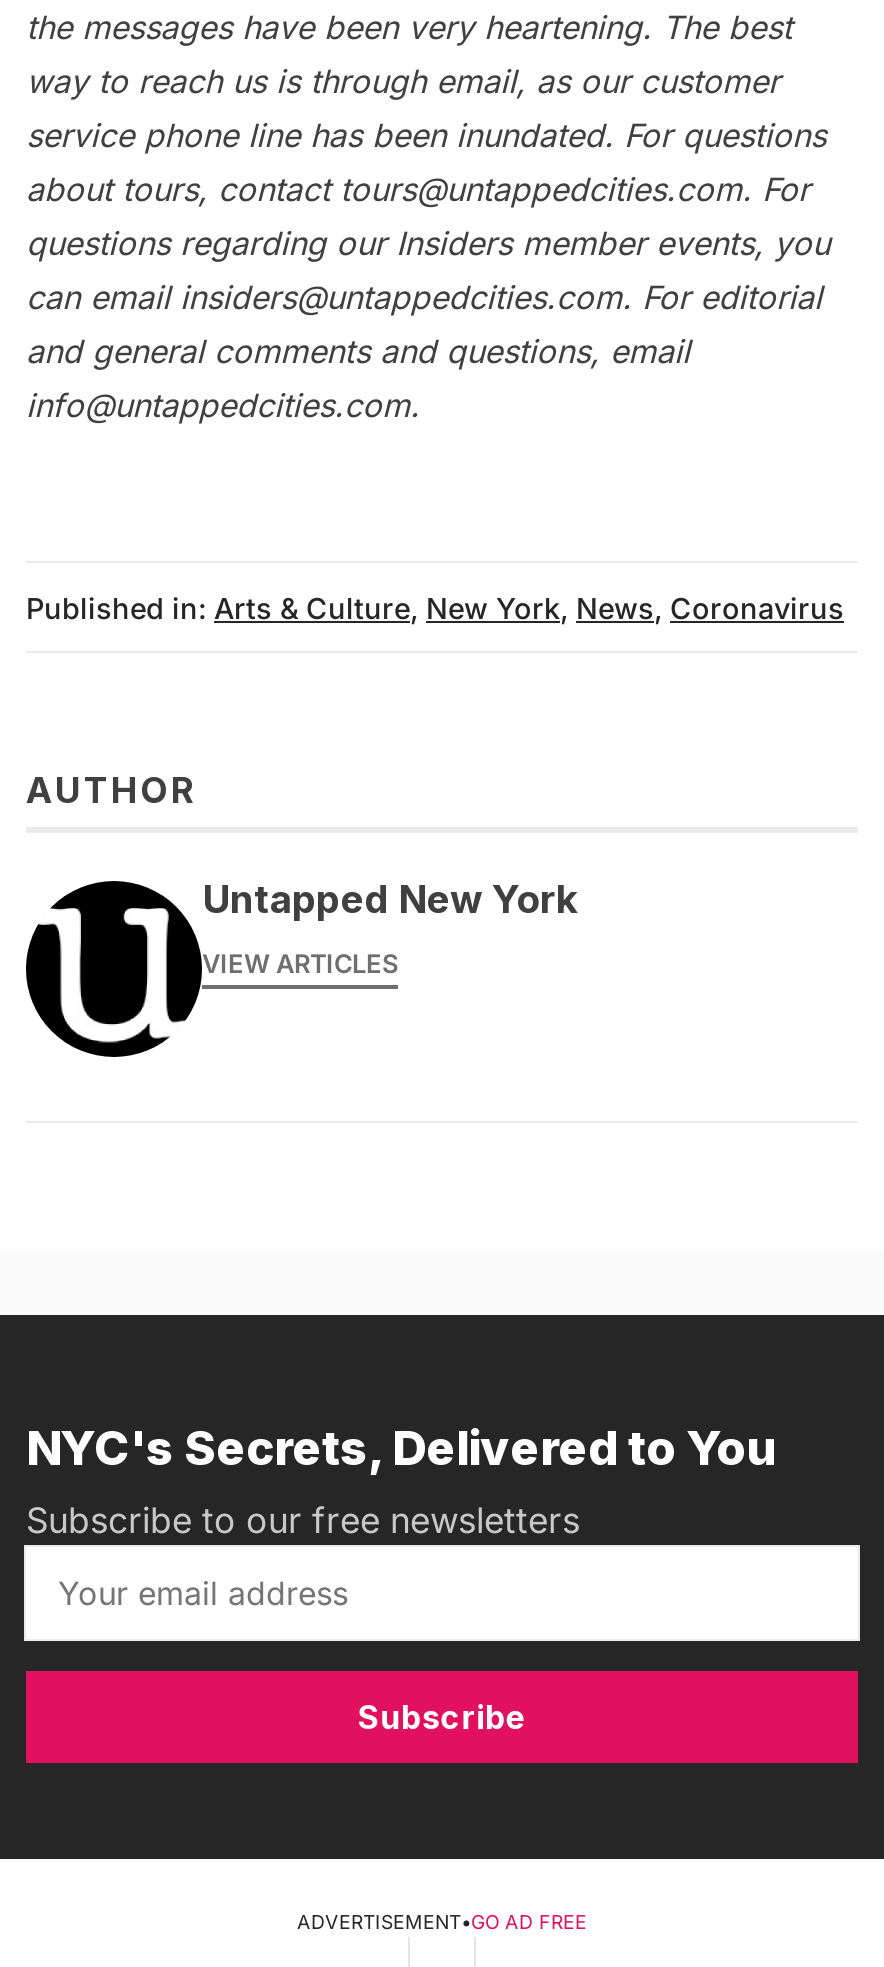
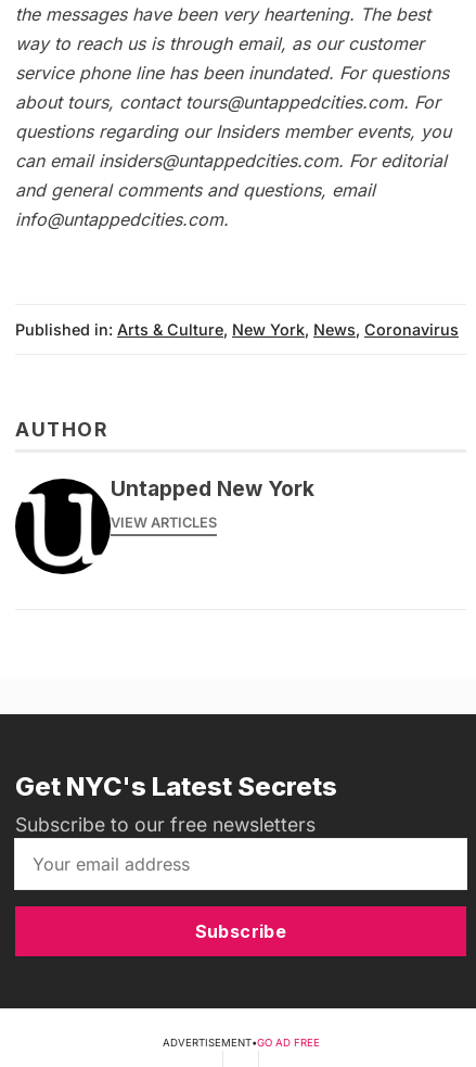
[26,1420,774,1478] NYC's Secrets, Delivered to You -> [15,770,337,802] Get NYC's Latest Secrets

